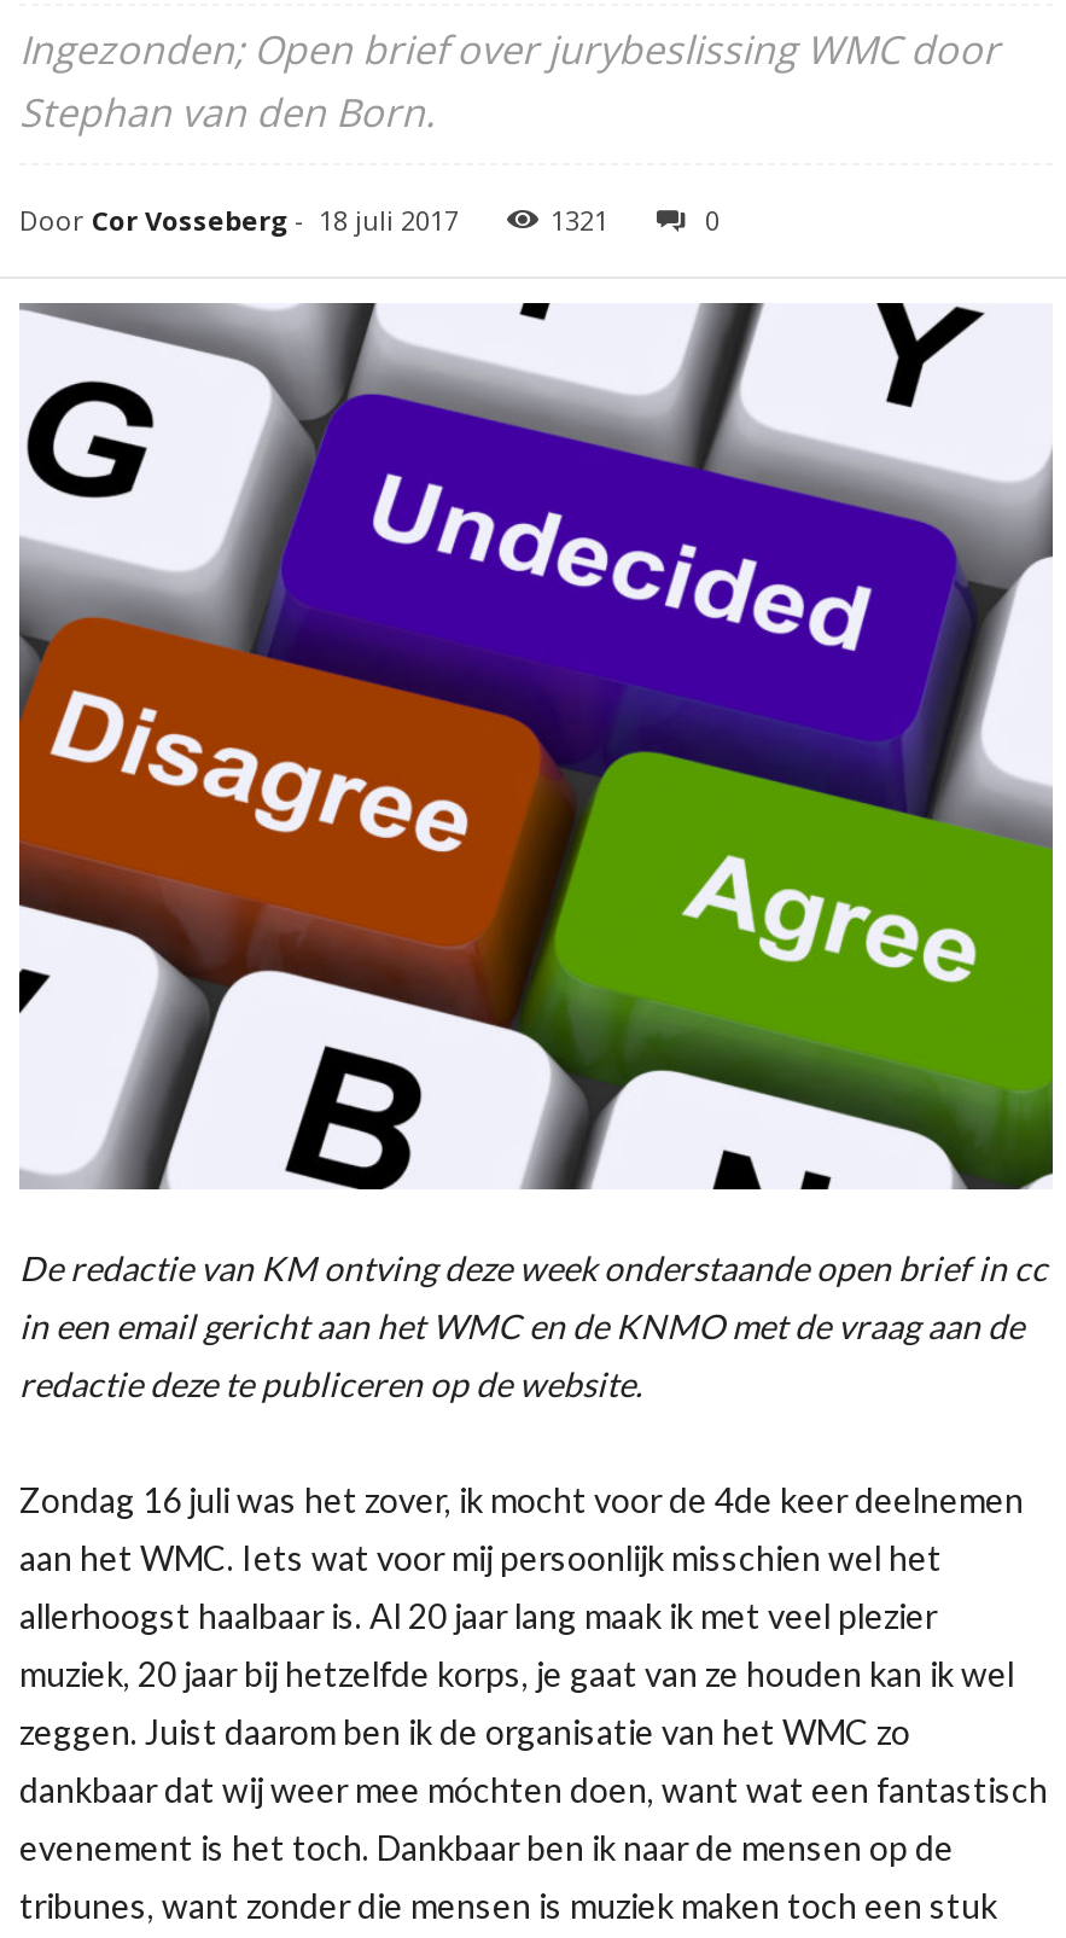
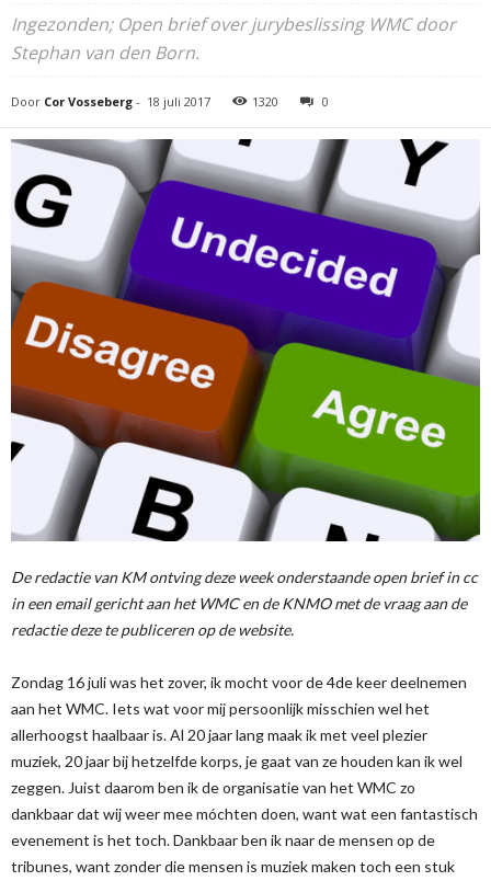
[551,202,608,238] 1321 -> [252,93,278,110] 1320

